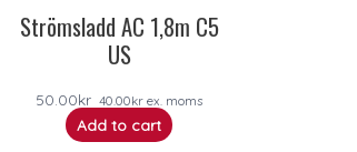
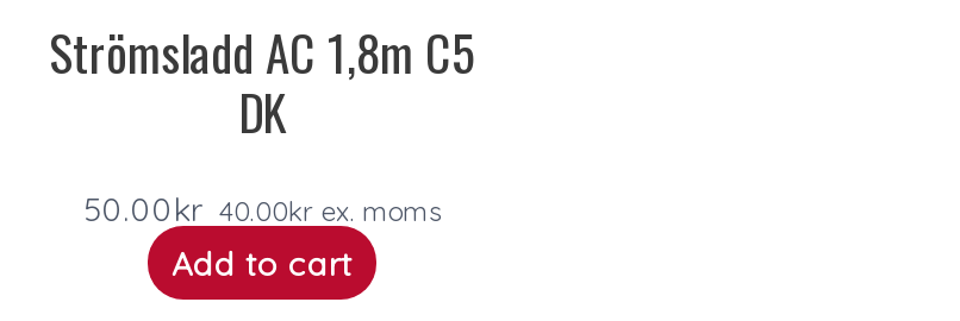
[107,38,131,71] US -> [238,76,286,147] DK

